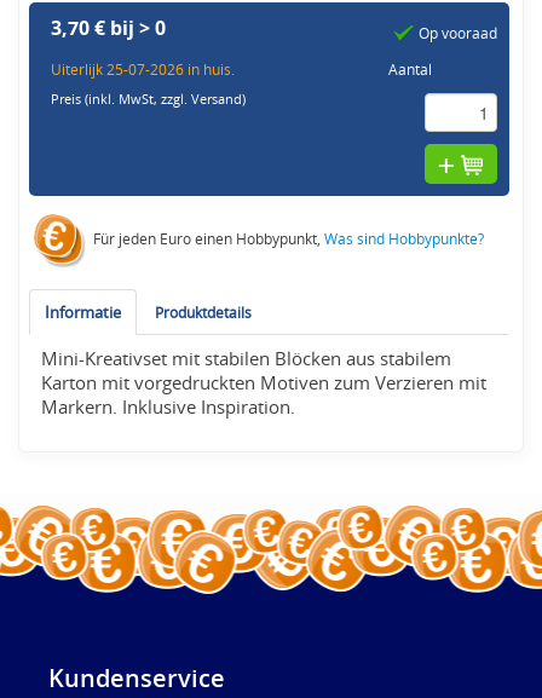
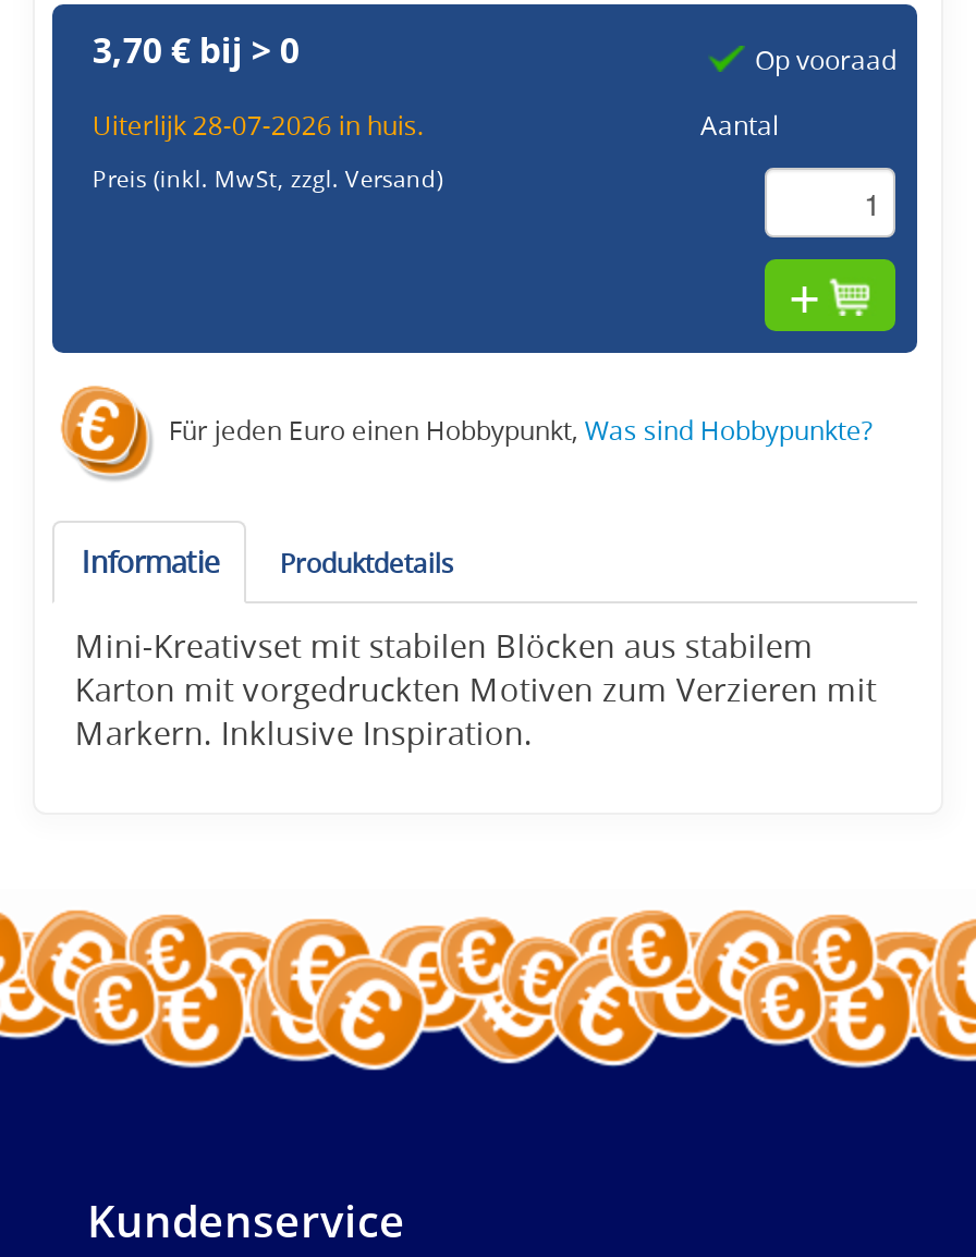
[51,60,235,79] Uiterlijk 25-07-2026 in huis. -> [92,107,424,142] Uiterlijk 28-07-2026 in huis.

